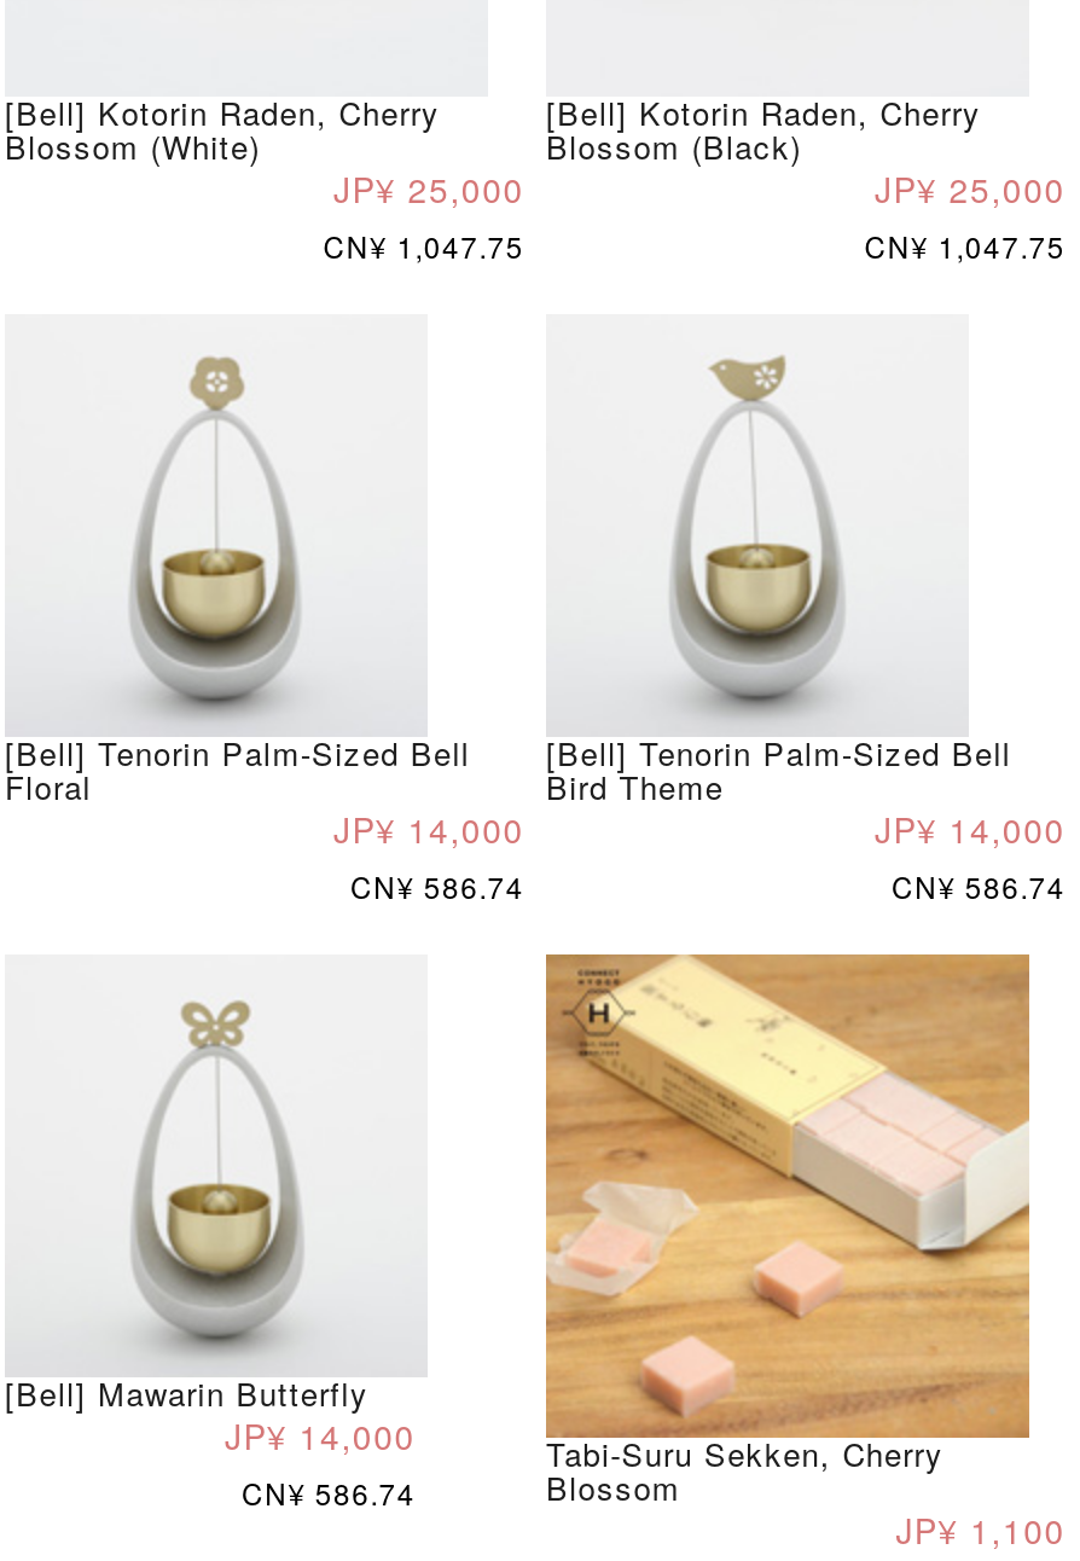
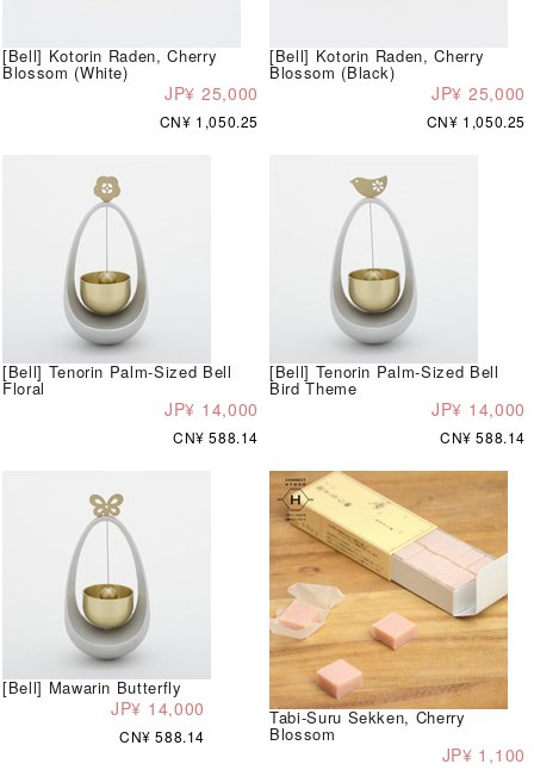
[323,224,524,265] CN¥ 1,047.75 -> [159,110,259,131] CN¥ 1,050.25
[864,224,1066,265] CN¥ 1,047.75 -> [426,110,526,131] CN¥ 1,050.25
[350,864,524,905] CN¥ 586.74 -> [173,426,259,447] CN¥ 588.14
[892,864,1066,905] CN¥ 586.74 -> [440,426,526,447] CN¥ 588.14
[242,1471,416,1512] CN¥ 586.74 -> [119,726,205,746] CN¥ 588.14

